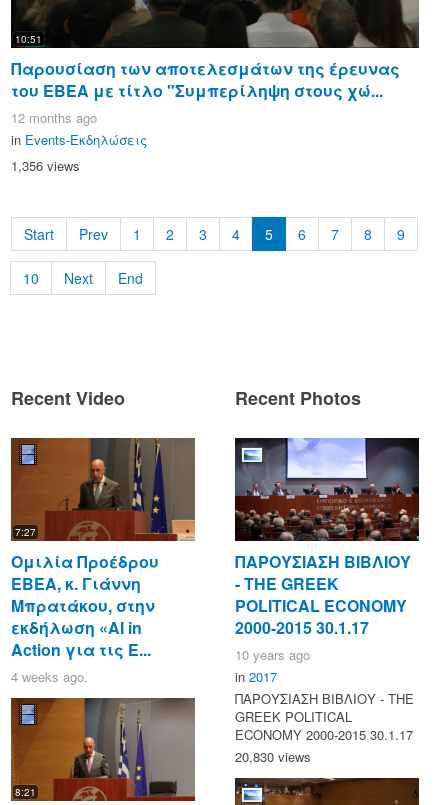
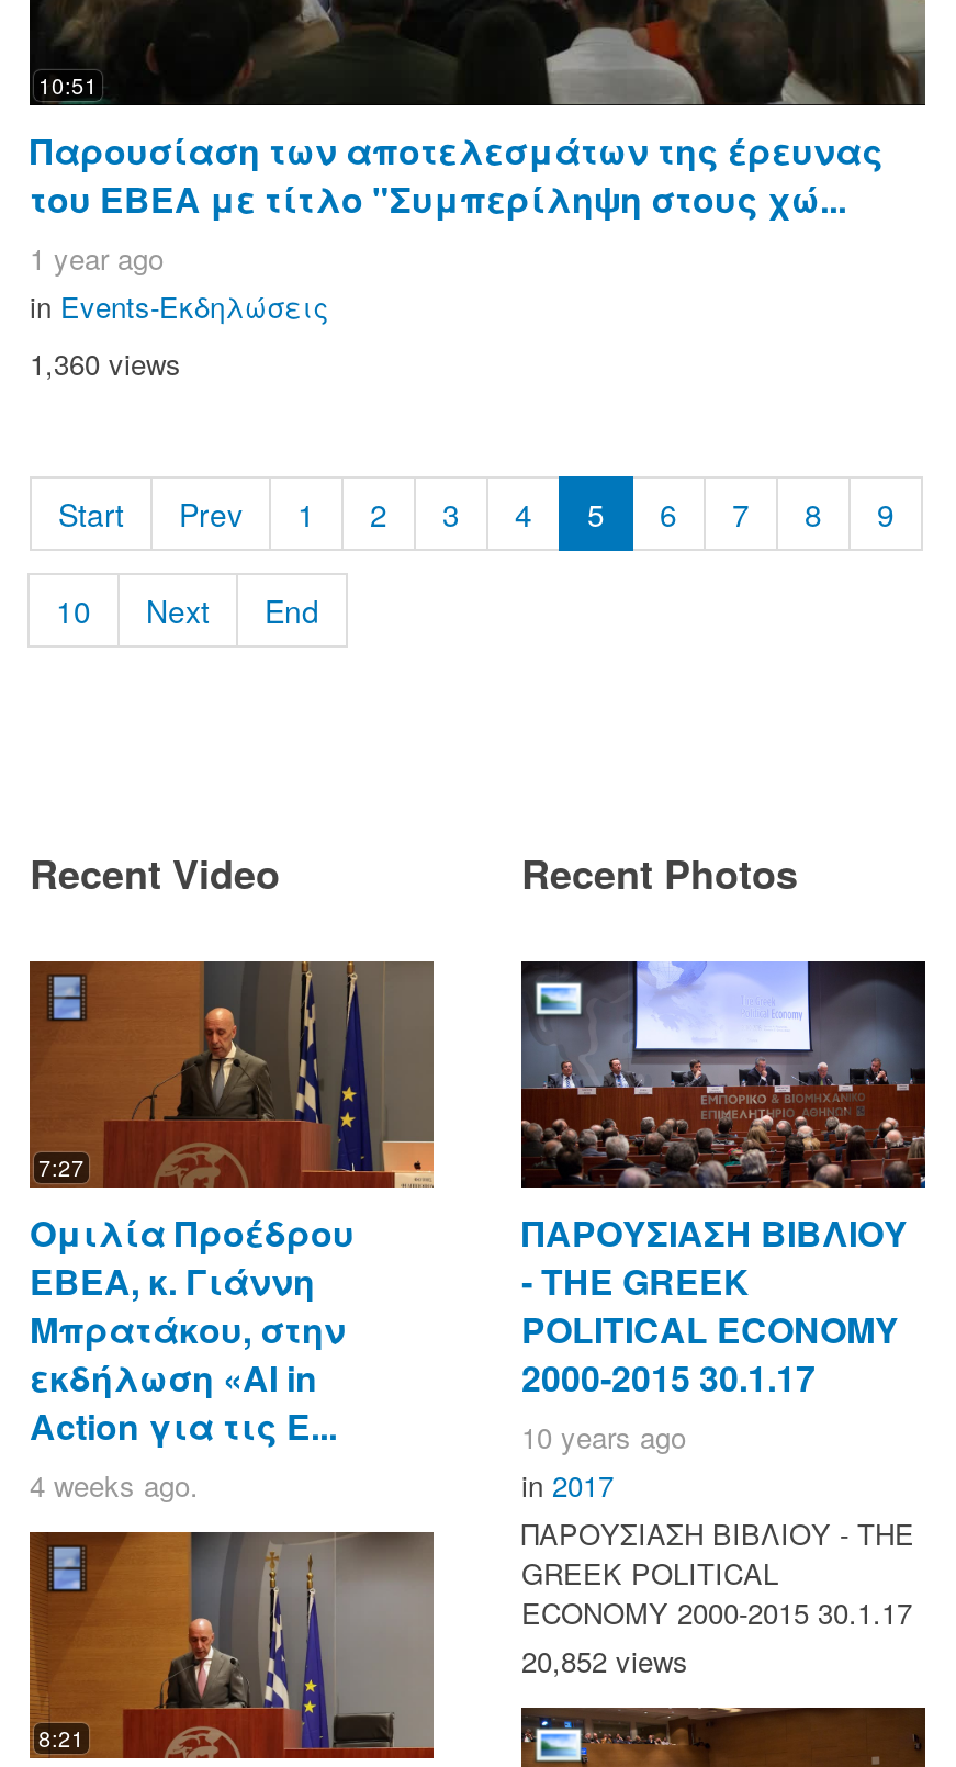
[11,108,97,127] 12 months ago -> [30,237,164,278] 1 year ago
[11,156,80,175] 1,356 views -> [30,342,181,384] 1,360 views
[235,747,311,766] 20,830 views -> [521,1639,688,1681] 20,852 views

